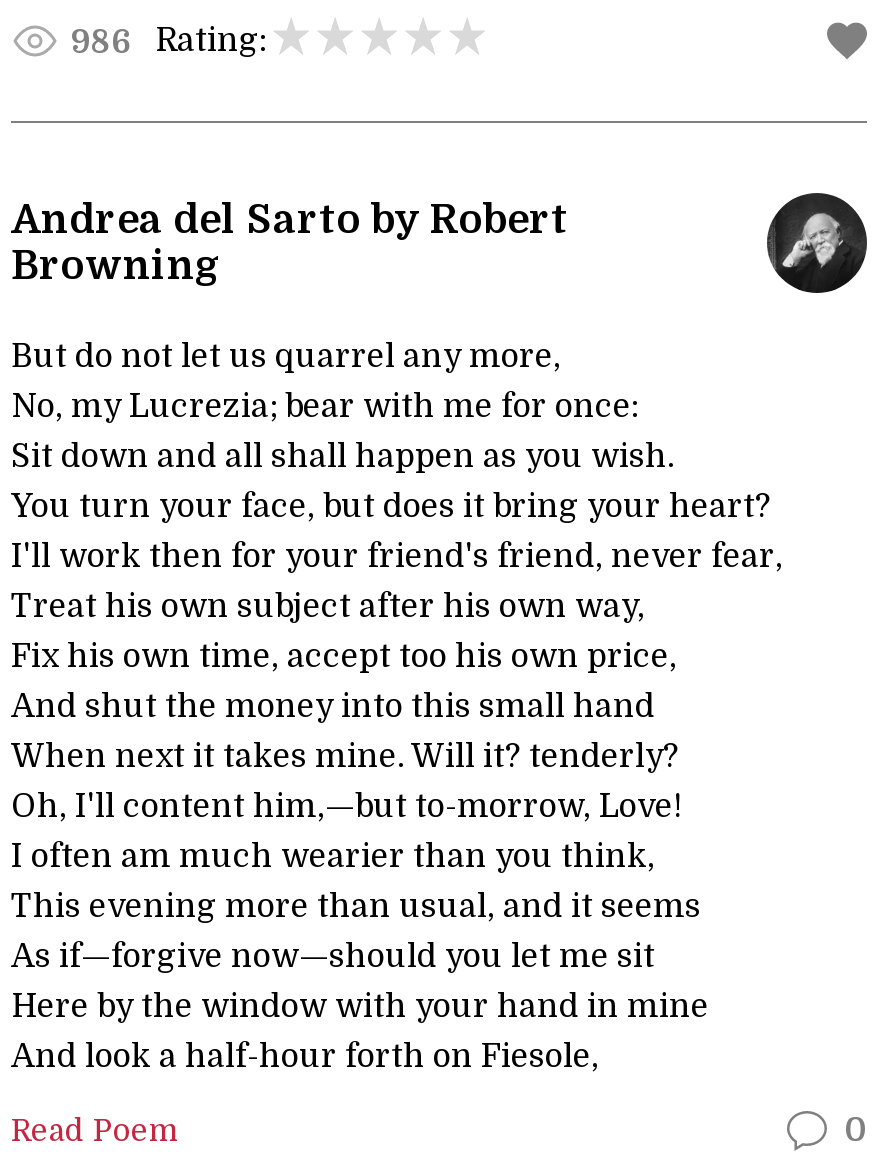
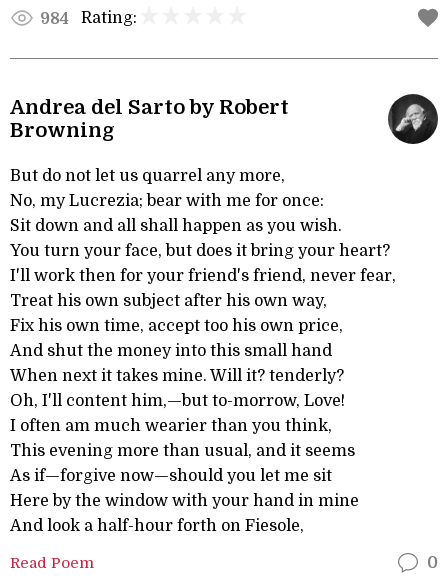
[71,23,267,60] 986 Rating: -> [40,9,137,28] 984 Rating:

